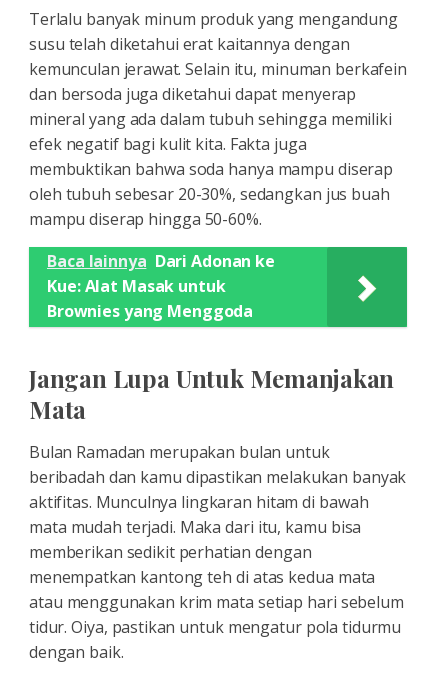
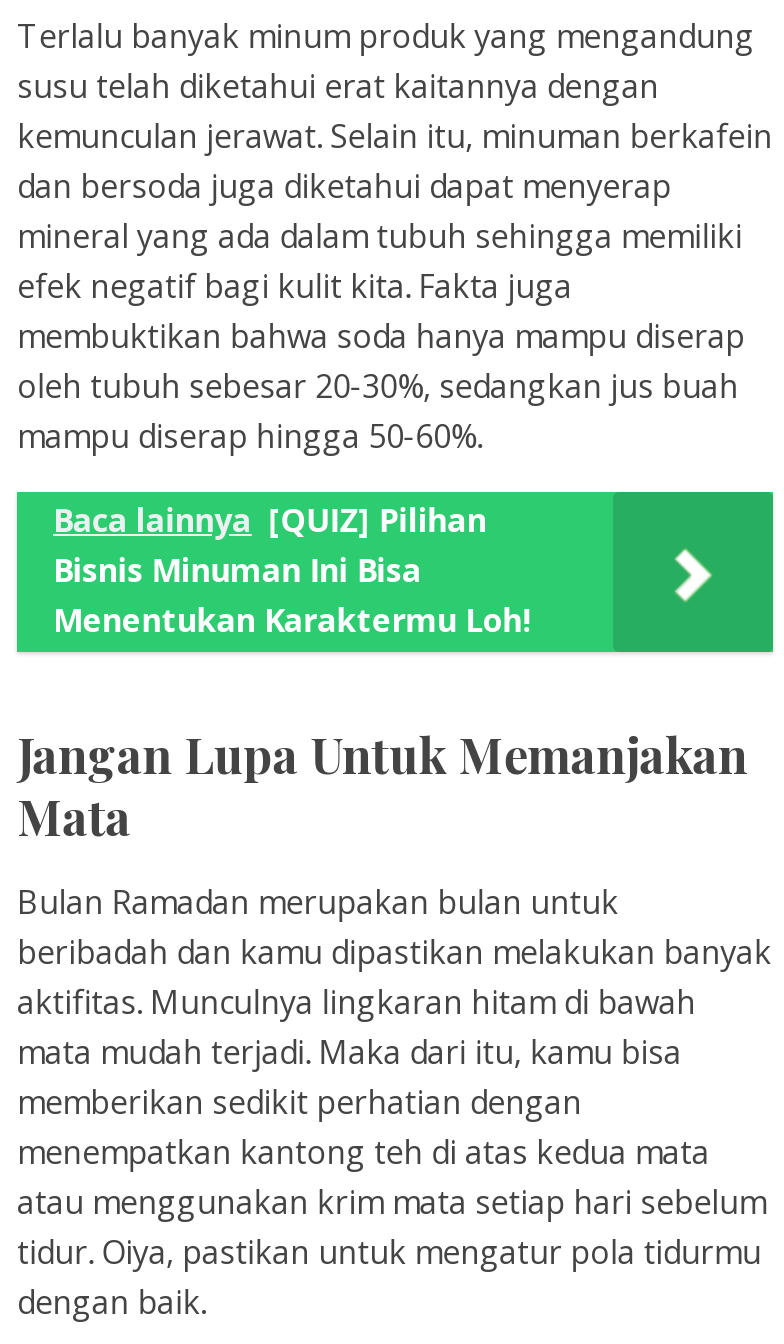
[47,250,275,322] Baca lainnya Dari Adonan ke | Kue: Alat Masak untuk | Brownies yang Menggoda -> [53,498,532,642] Baca lainnya [QUIZ] Pilihan | Bisnis Minuman Ini Bisa | Menentukan Karaktermu Loh!

